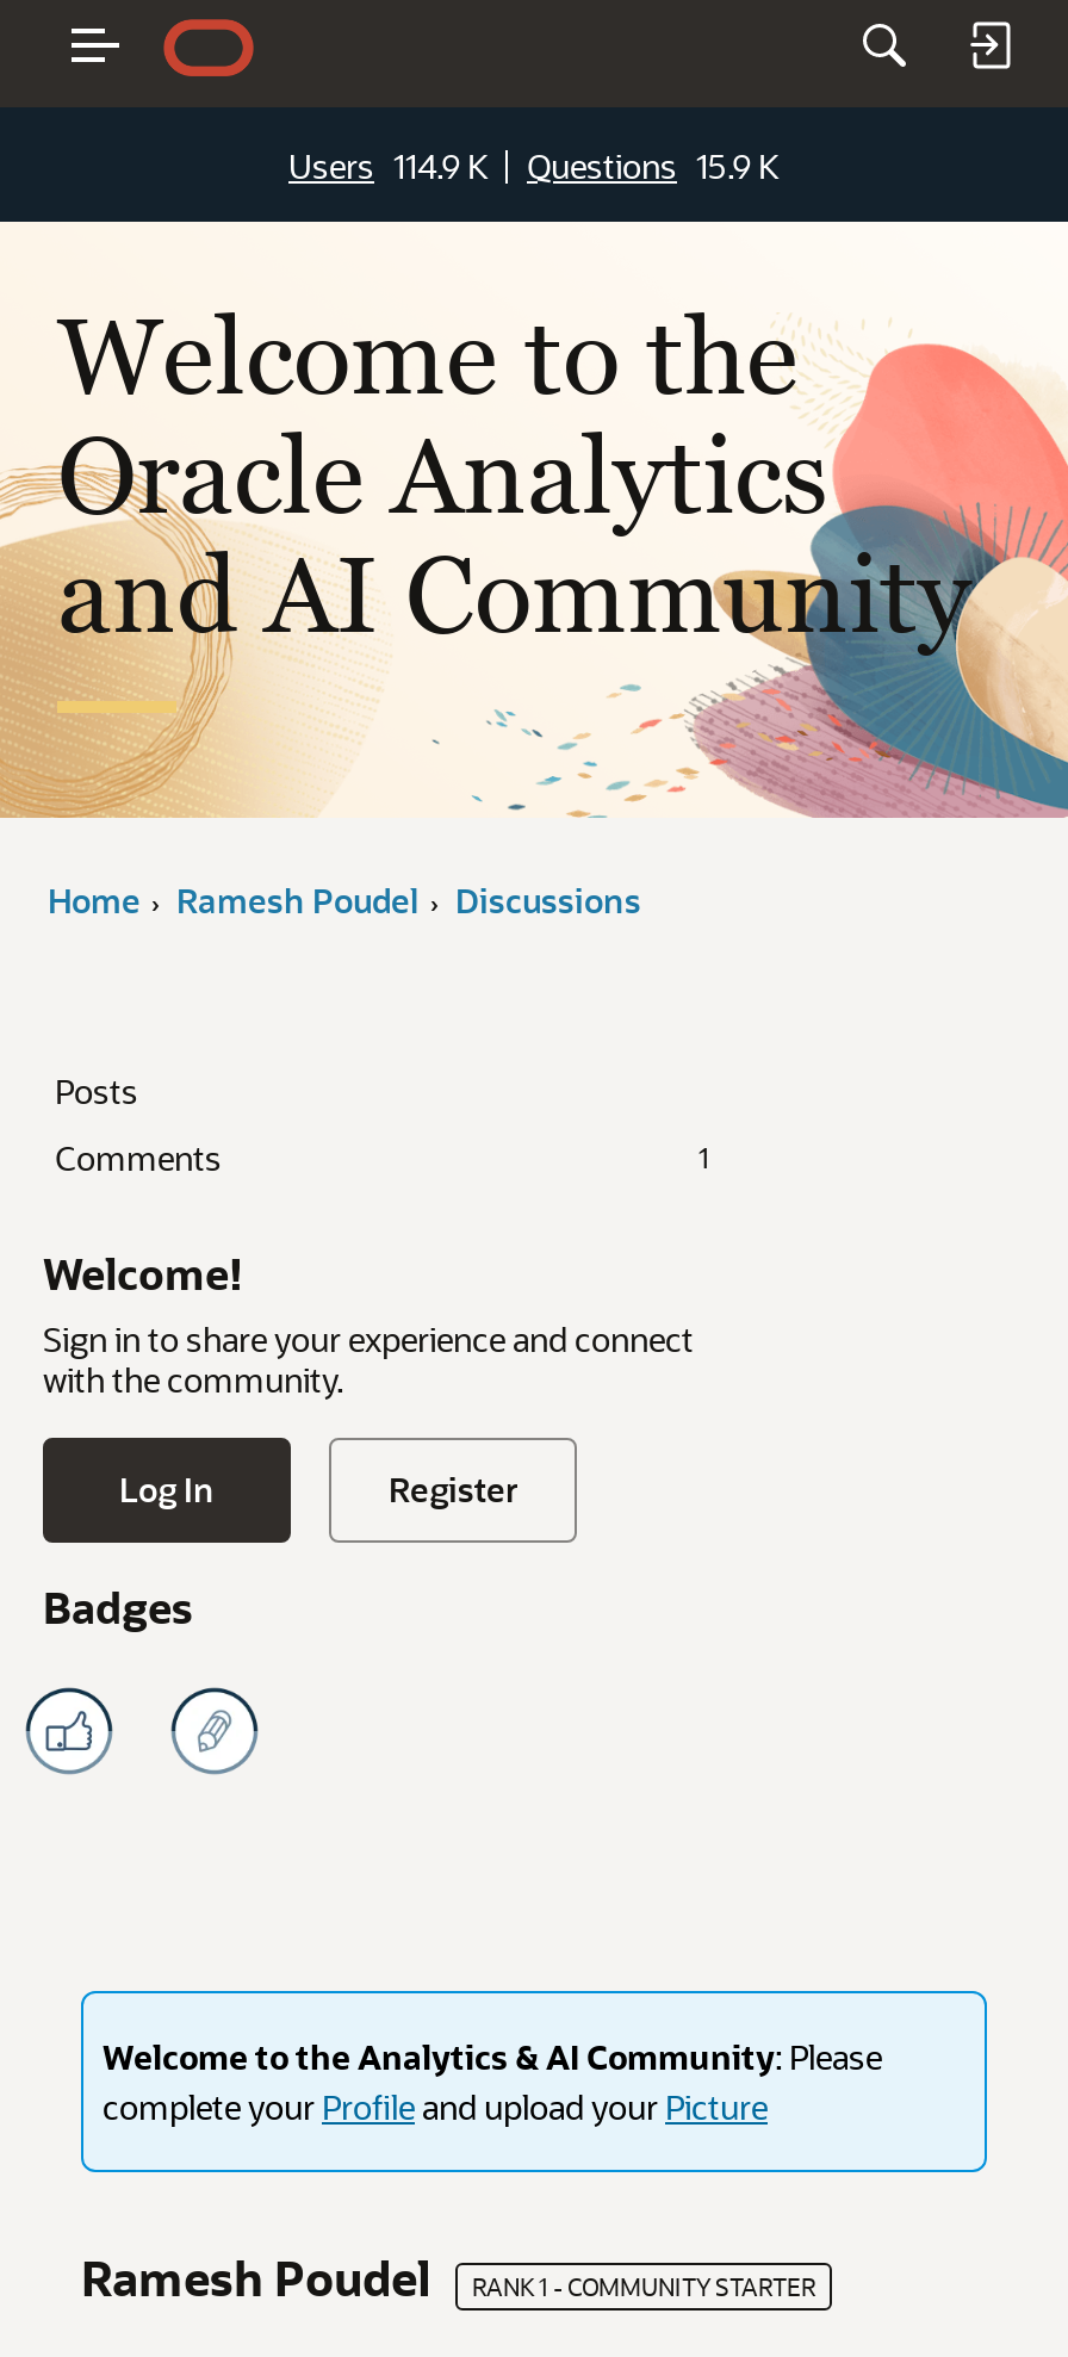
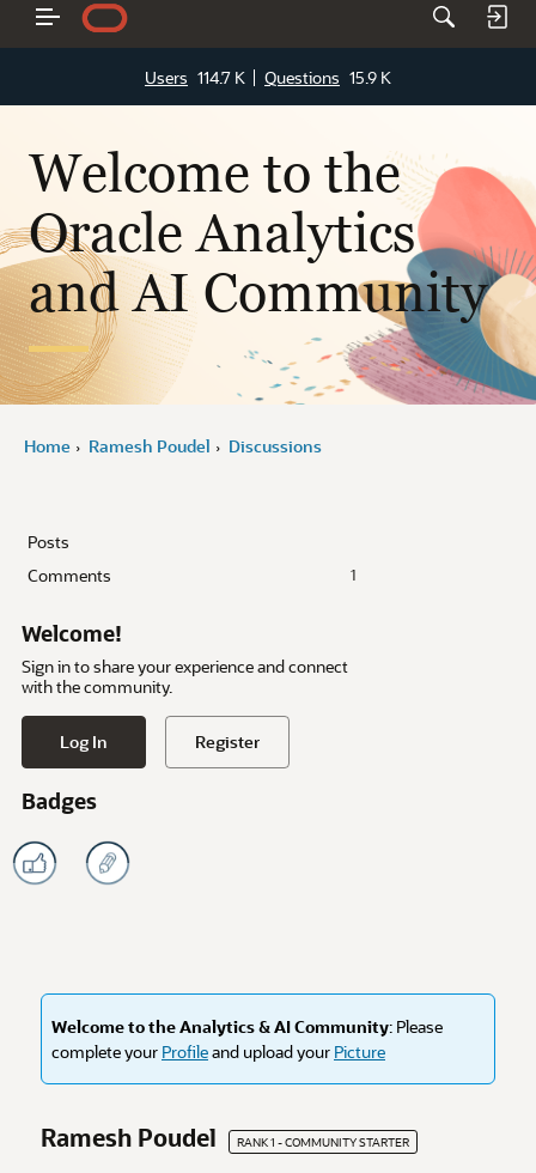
[288,142,780,187] Users 114.9 K Questions 15.9 K -> [145,65,391,88] Users 114.7 K Questions 15.9 K

